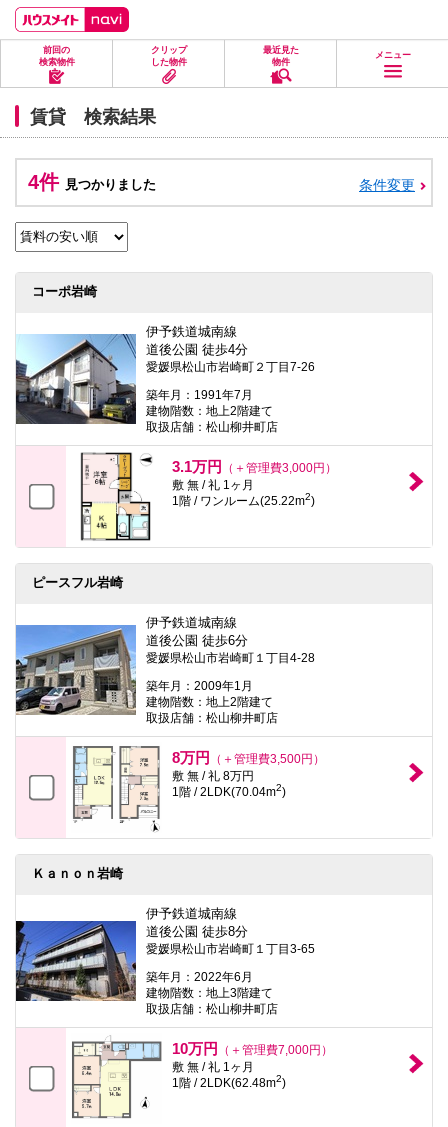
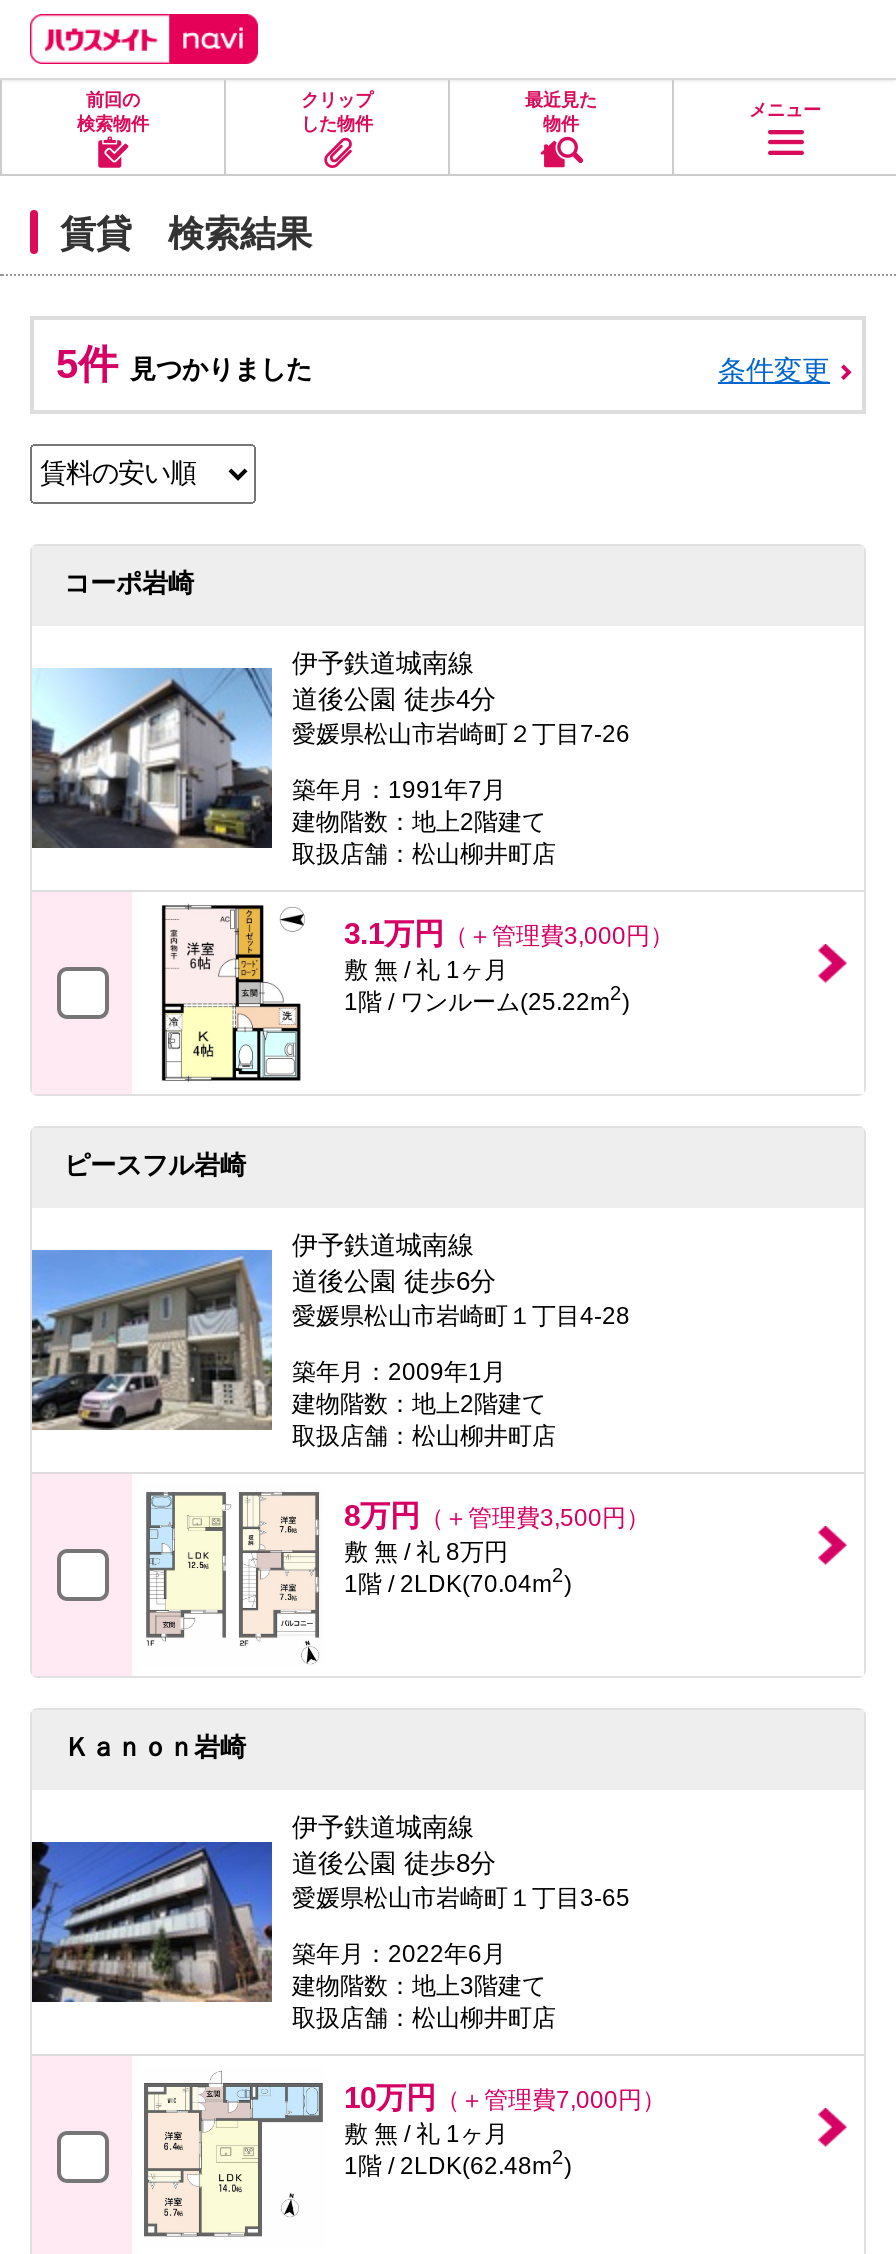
[28,170,156,192] 4件 見つかりました -> [56,341,312,385] 5件 見つかりました

